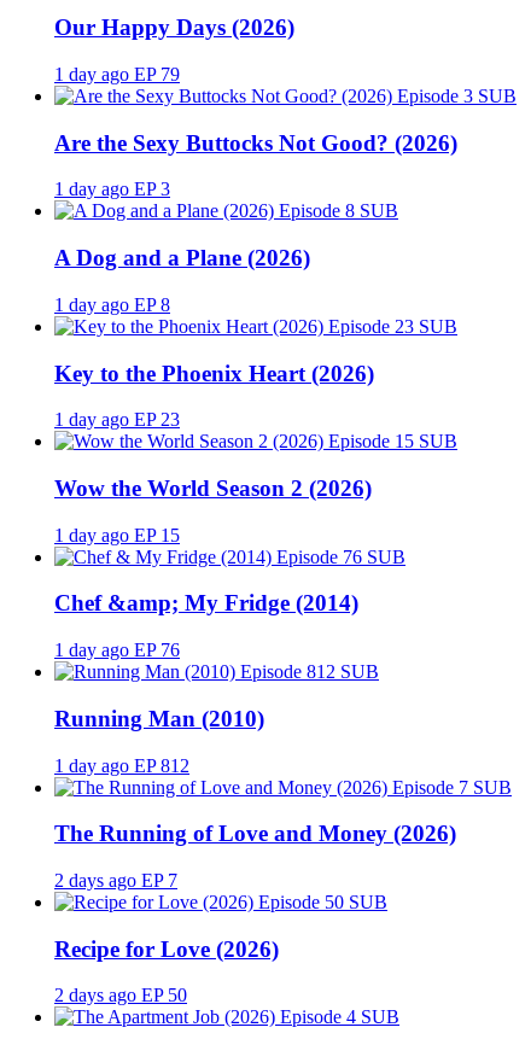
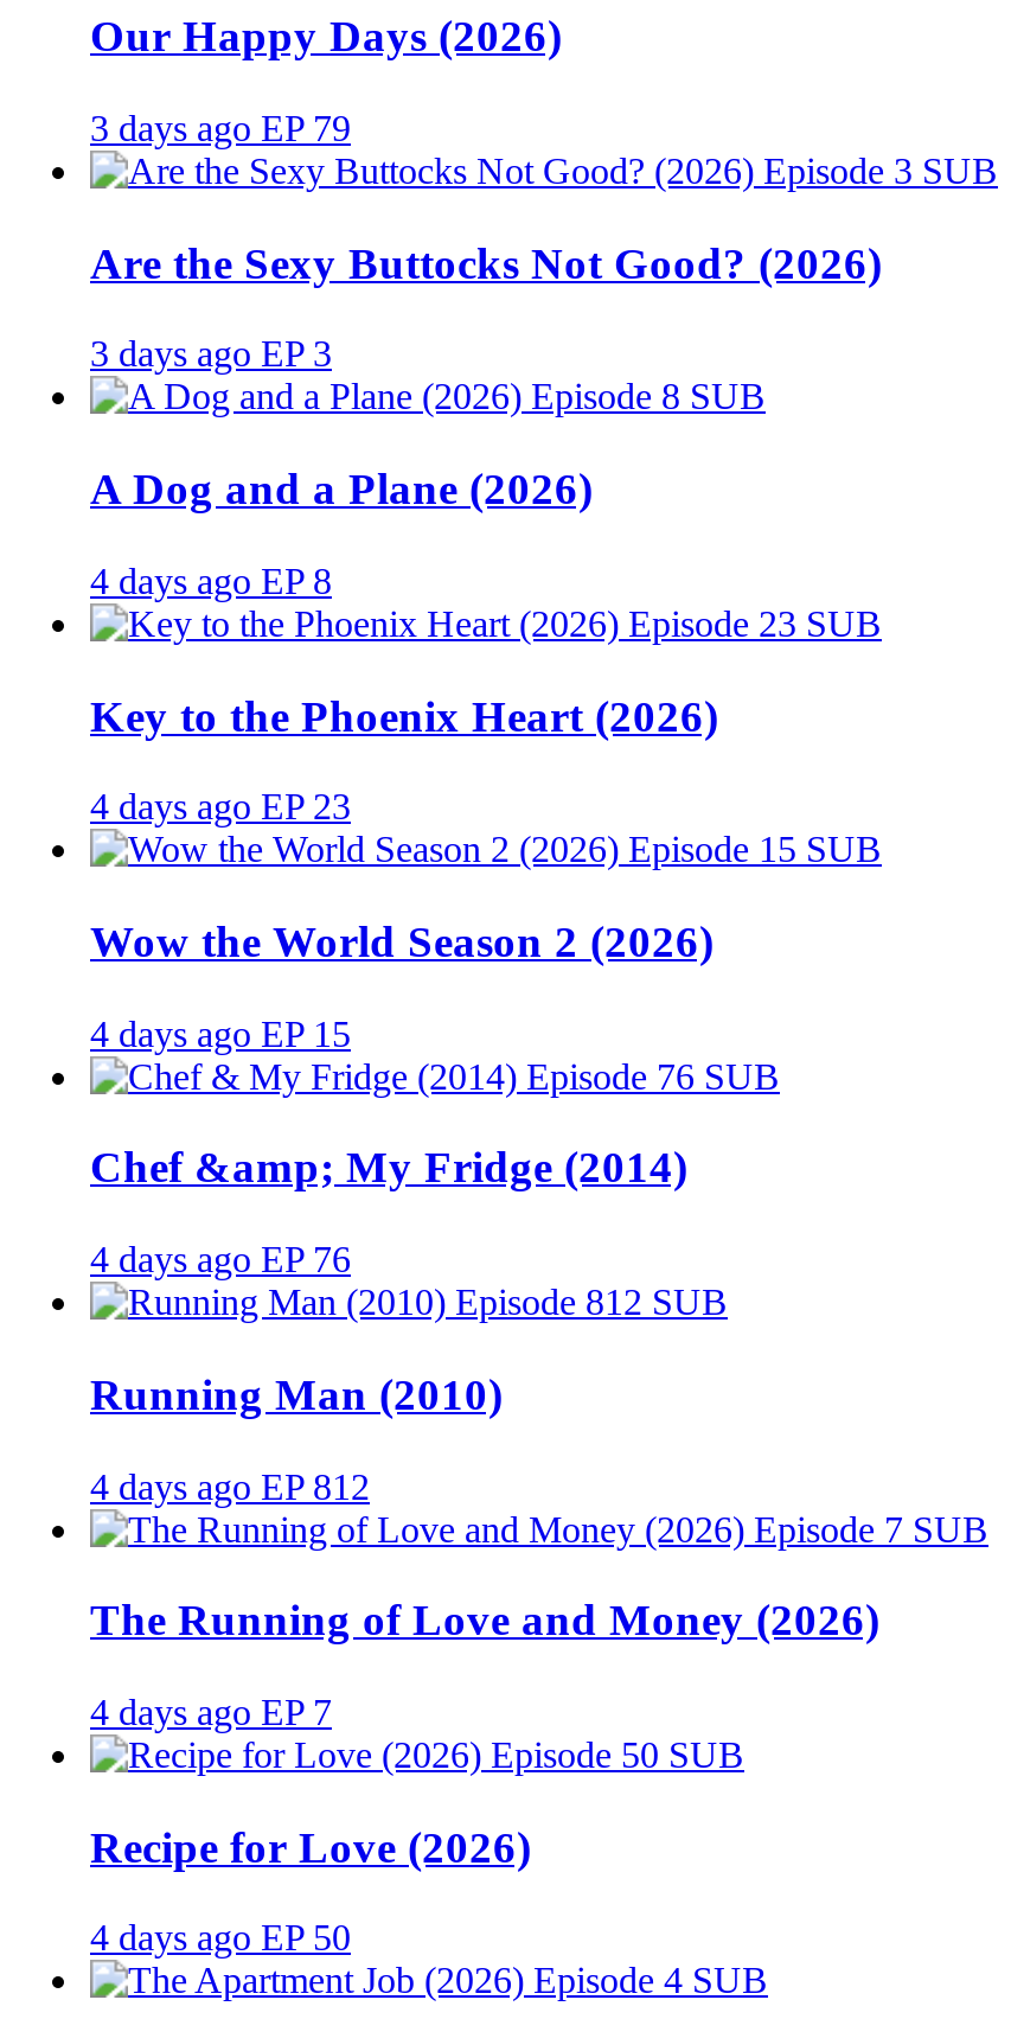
[54,64,180,84] 1 day ago EP 79 -> [90,108,351,148] 3 days ago EP 79
[54,179,170,200] 1 day ago EP 3 -> [90,334,332,374] 3 days ago EP 3
[54,294,170,315] 1 day ago EP 8 -> [90,560,332,601] 4 days ago EP 8
[54,409,180,430] 1 day ago EP 23 -> [90,786,351,827] 4 days ago EP 23
[54,525,180,545] 1 day ago EP 15 -> [90,1013,351,1053] 4 days ago EP 15
[54,640,180,660] 1 day ago EP 76 -> [90,1239,351,1279] 4 days ago EP 76
[54,755,189,775] 1 day ago EP 812 -> [90,1466,370,1506] 4 days ago EP 812
[54,870,177,891] 2 days ago EP 7 -> [90,1692,332,1732] 4 days ago EP 7
[54,985,187,1006] 2 days ago EP 50 -> [90,1918,351,1958] 4 days ago EP 50

